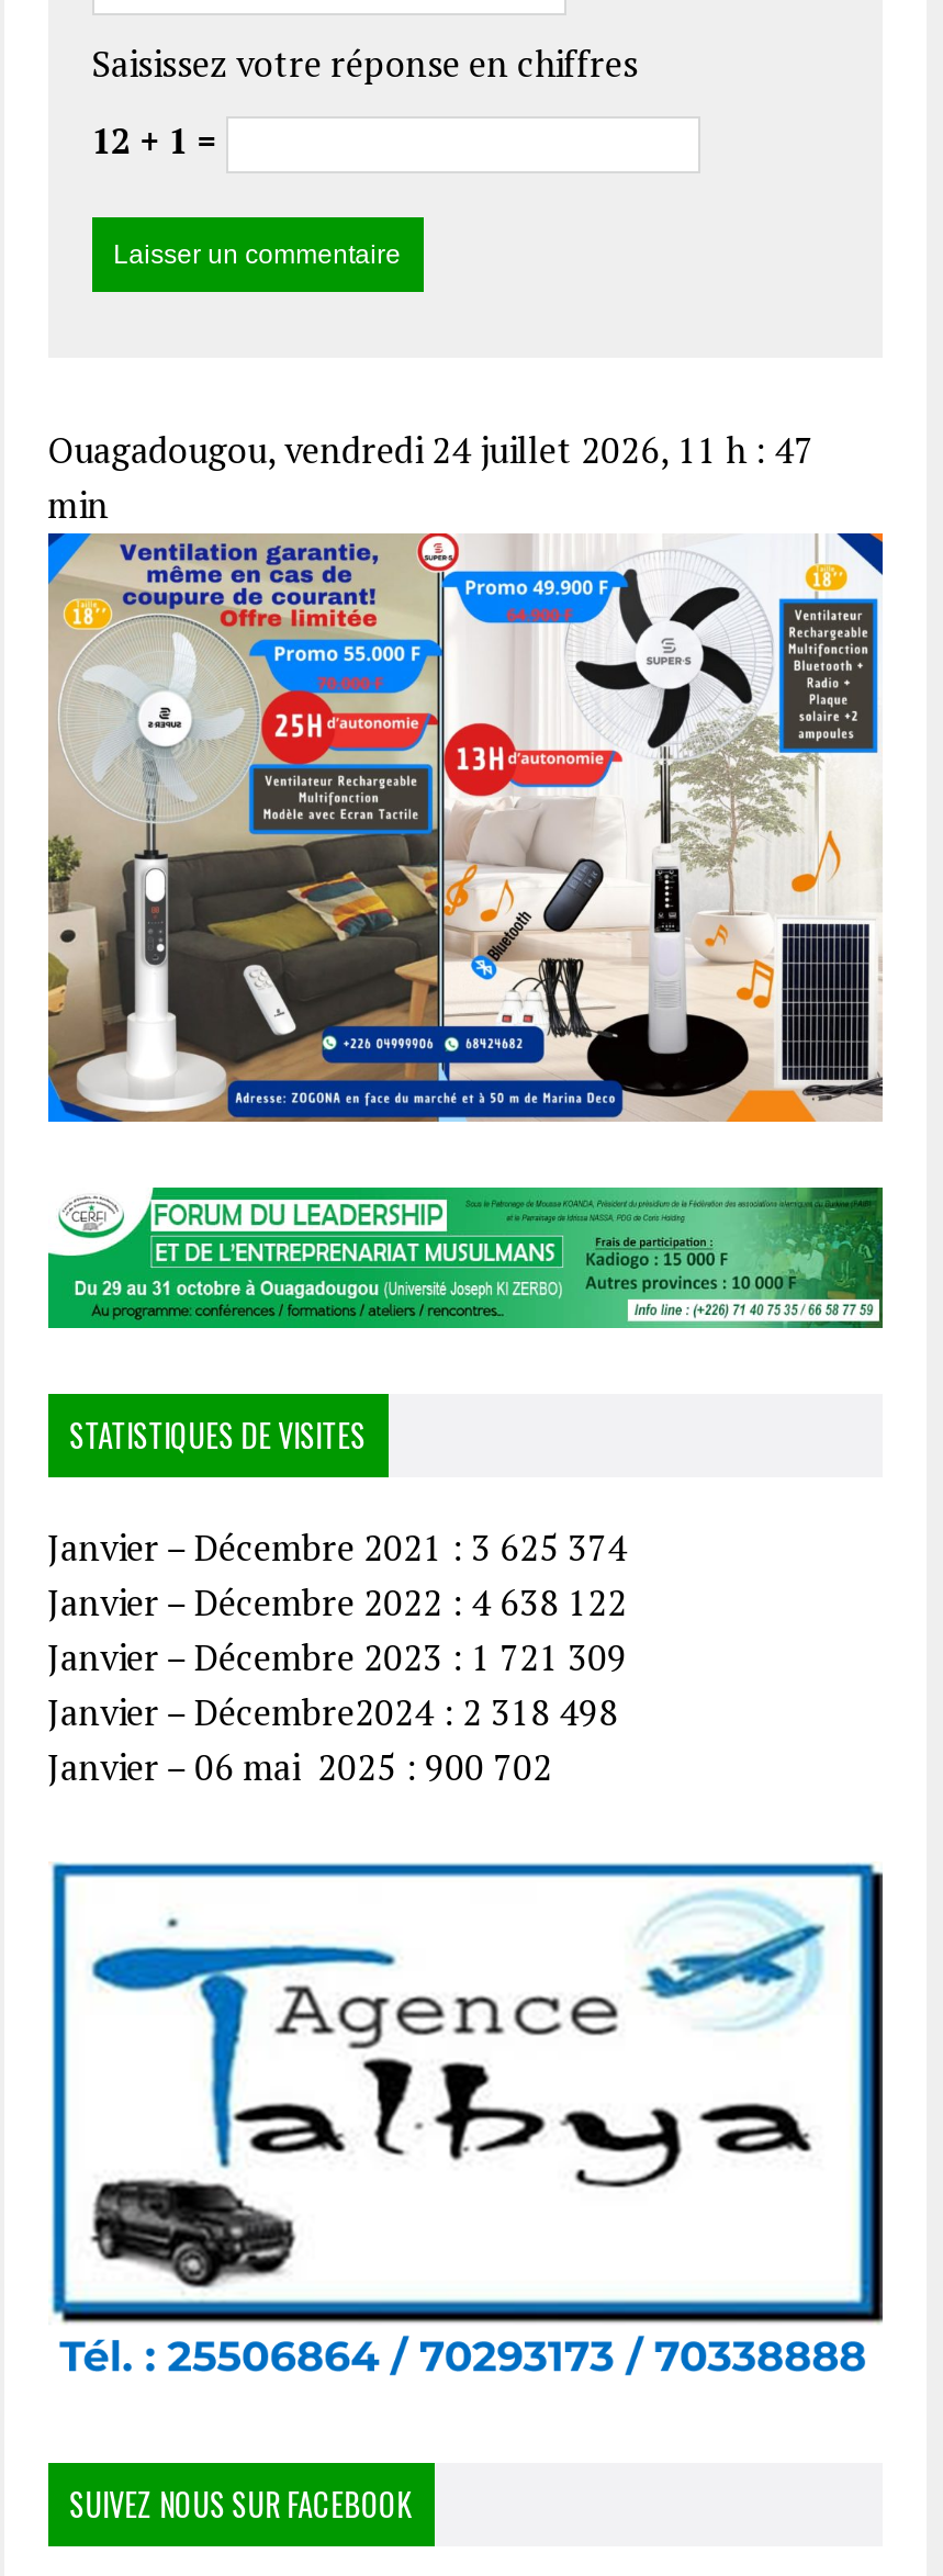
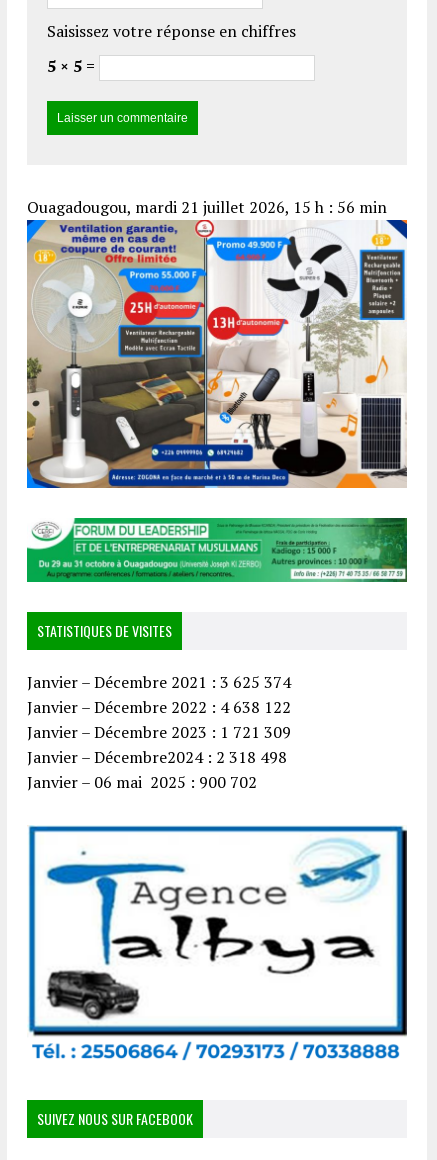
[91,116,225,165] 12 + 1 = -> [47,55,99,77] 5 × 5 =
[47,426,814,529] Ouagadougou, vendredi 24 juillet 2026, 11 h : 47 | min -> [27,196,387,218] Ouagadougou, mardi 21 juillet 2026, 15 h : 56 min

